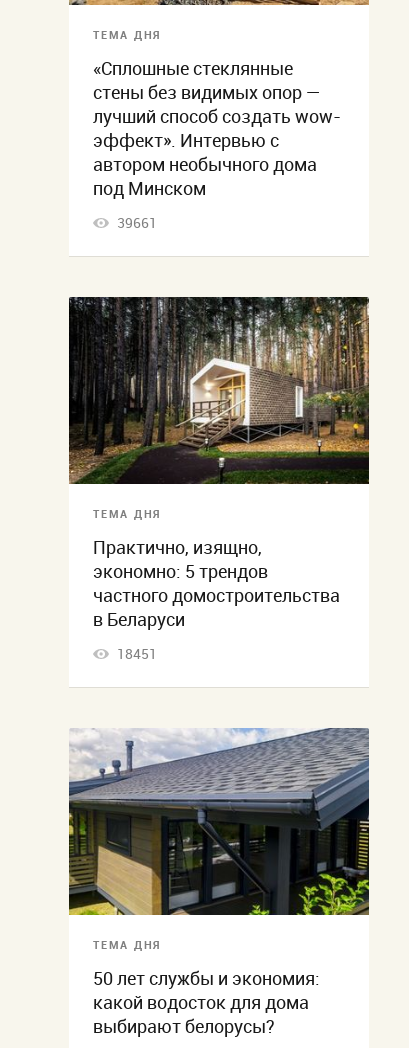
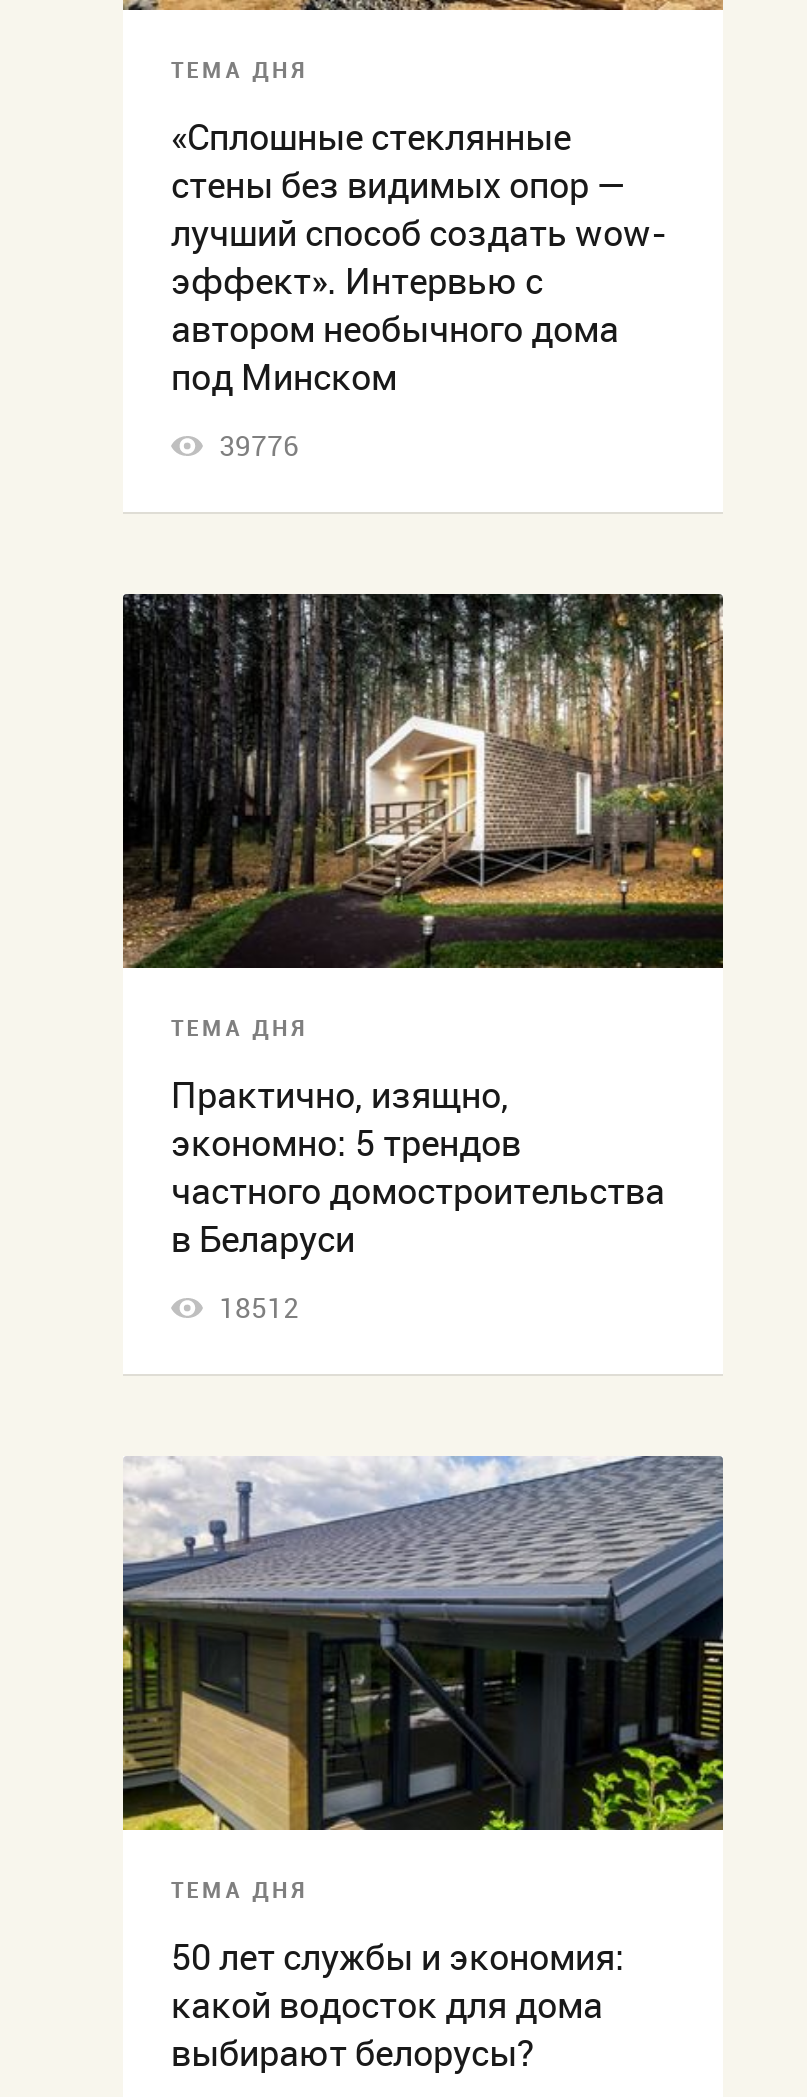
[117,215,157,231] 39661 -> [219,430,299,462] 39776
[117,646,157,662] 18451 -> [219,1292,299,1324] 18512

